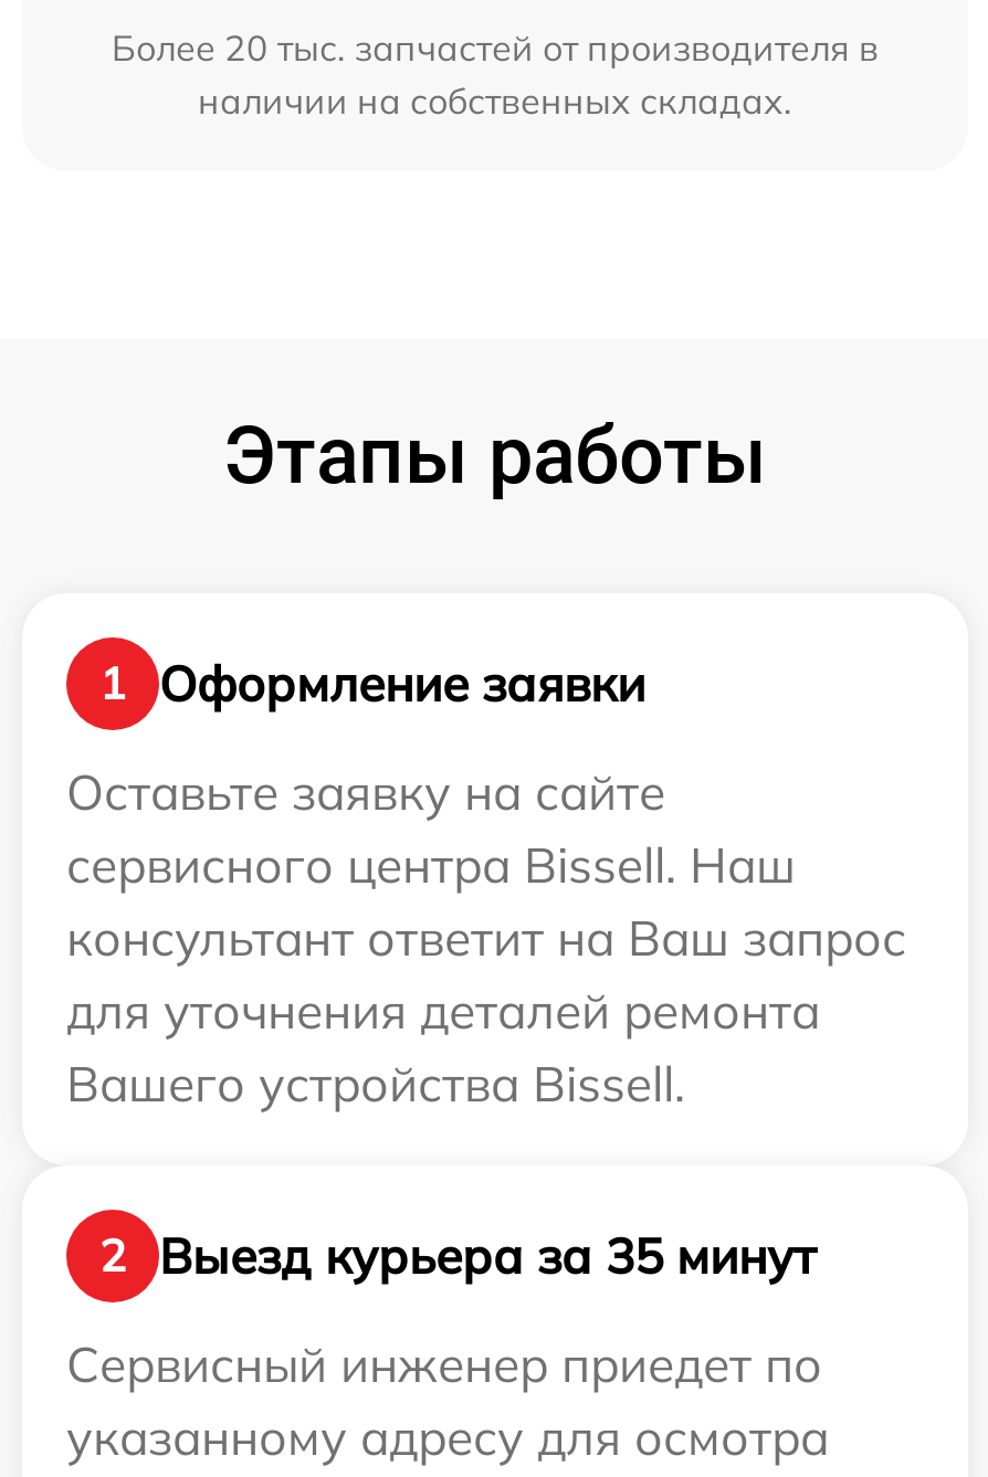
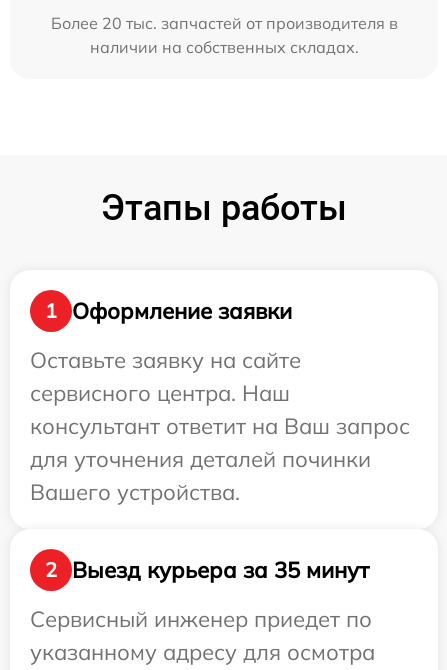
[66,834,796,896] сервисного центра Bissell. Наш -> [30,379,290,407] сервисного центра. Наш
[66,980,820,1115] для уточнения деталей ремонта | Вашего устройства Bissell. -> [30,445,371,506] для уточнения деталей починки | Вашего устройства.

